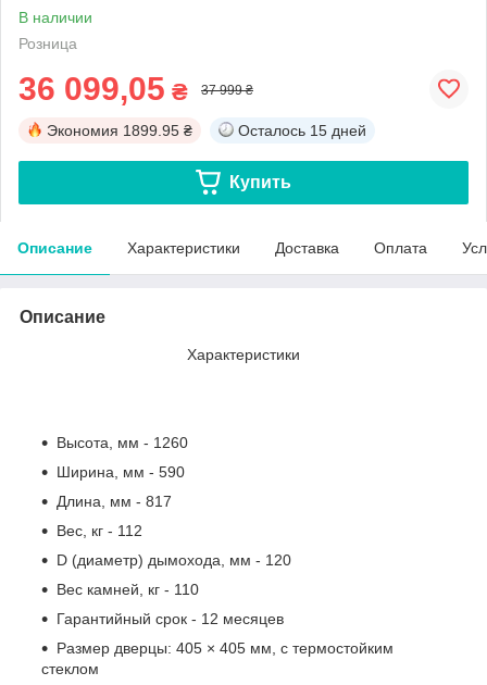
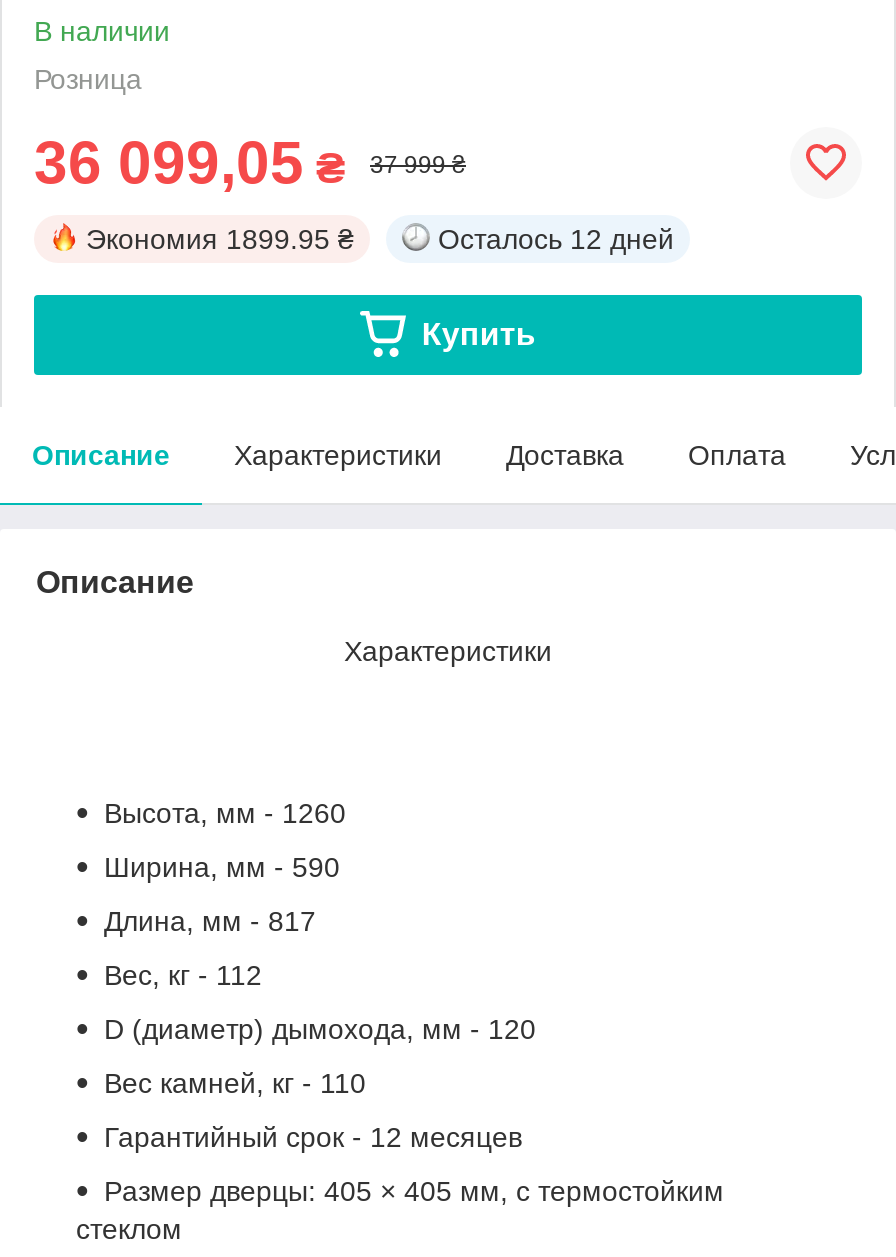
[238,122,366,139] Осталось 15 дней -> [438,223,674,255] Осталось 12 дней

